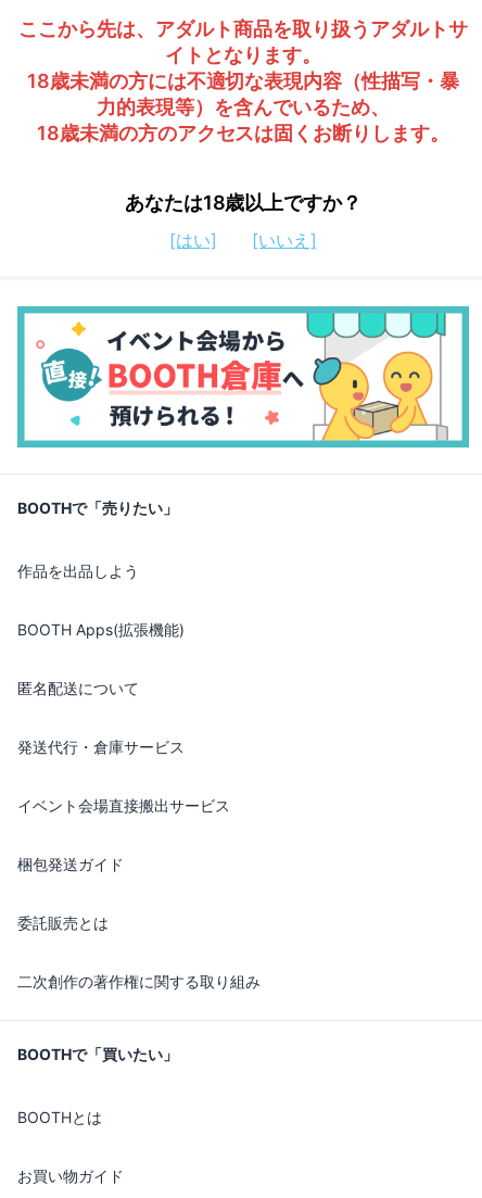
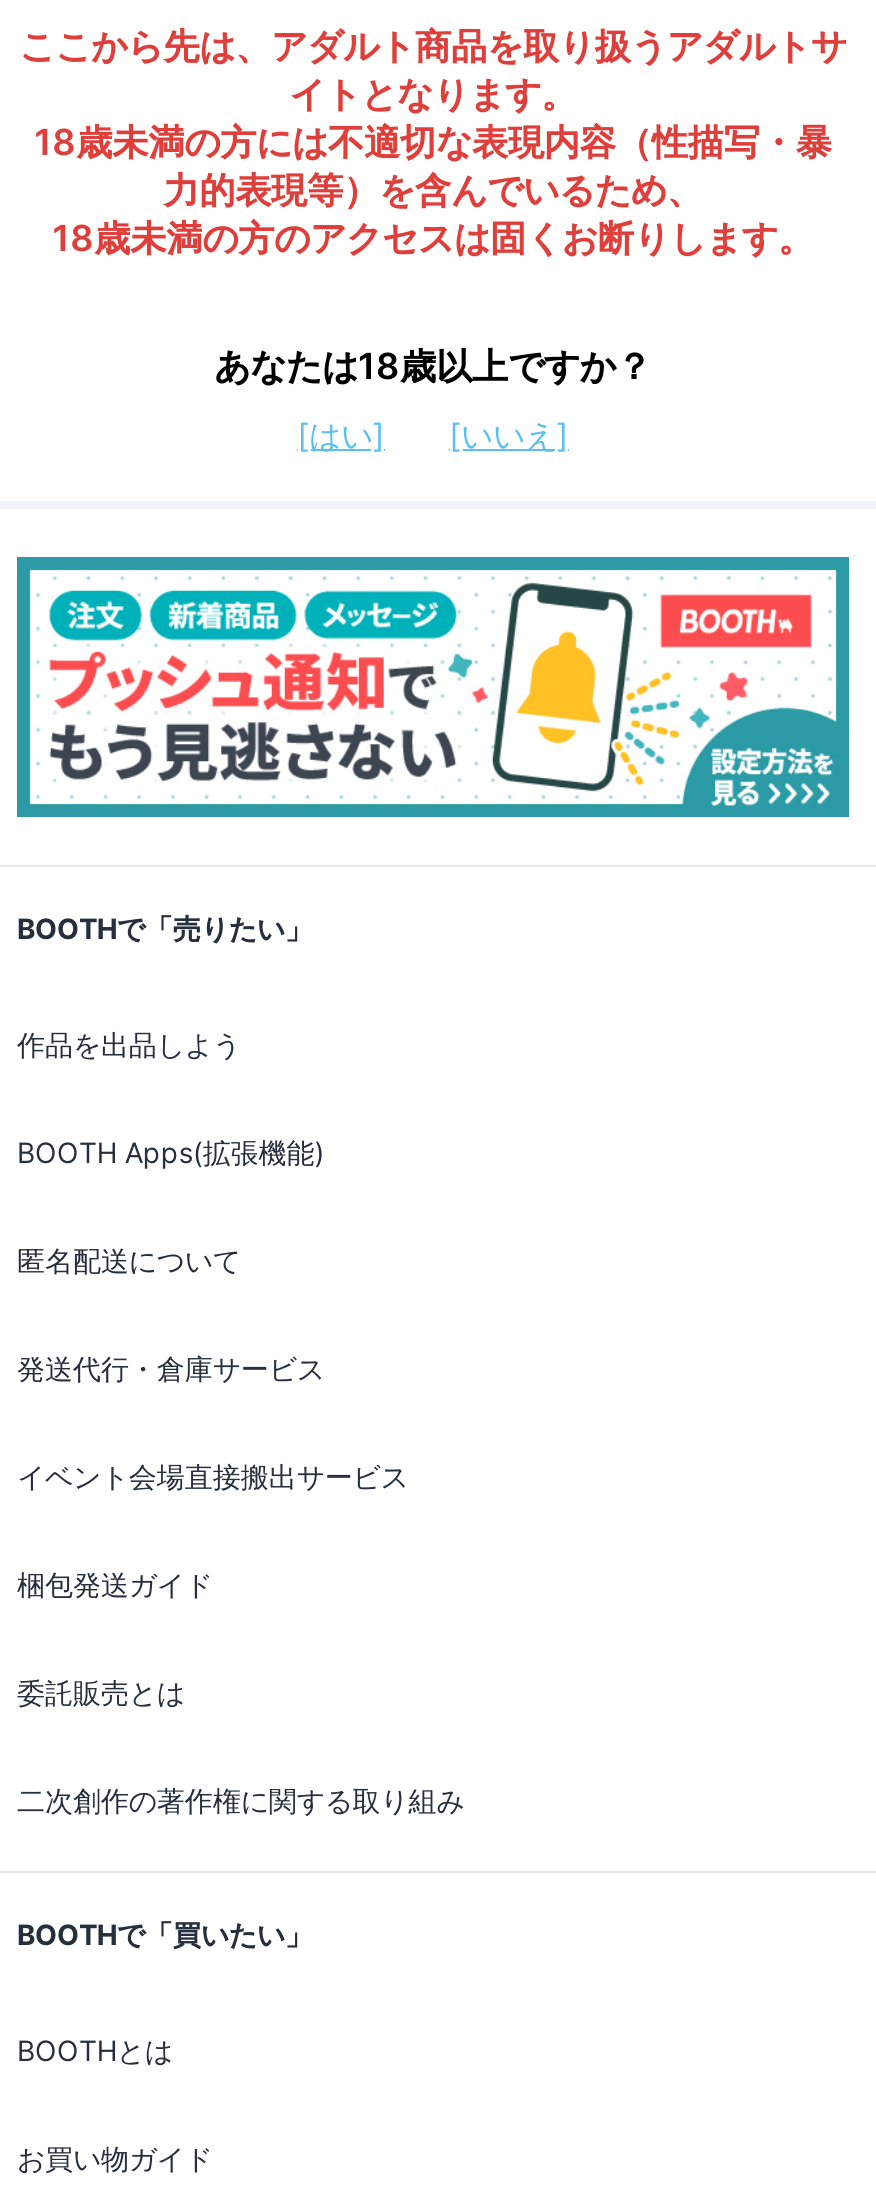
[17,306,469,447] [image] -> [19,559,847,815] [image]

